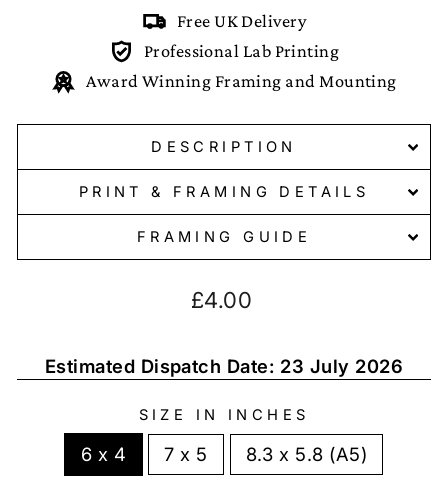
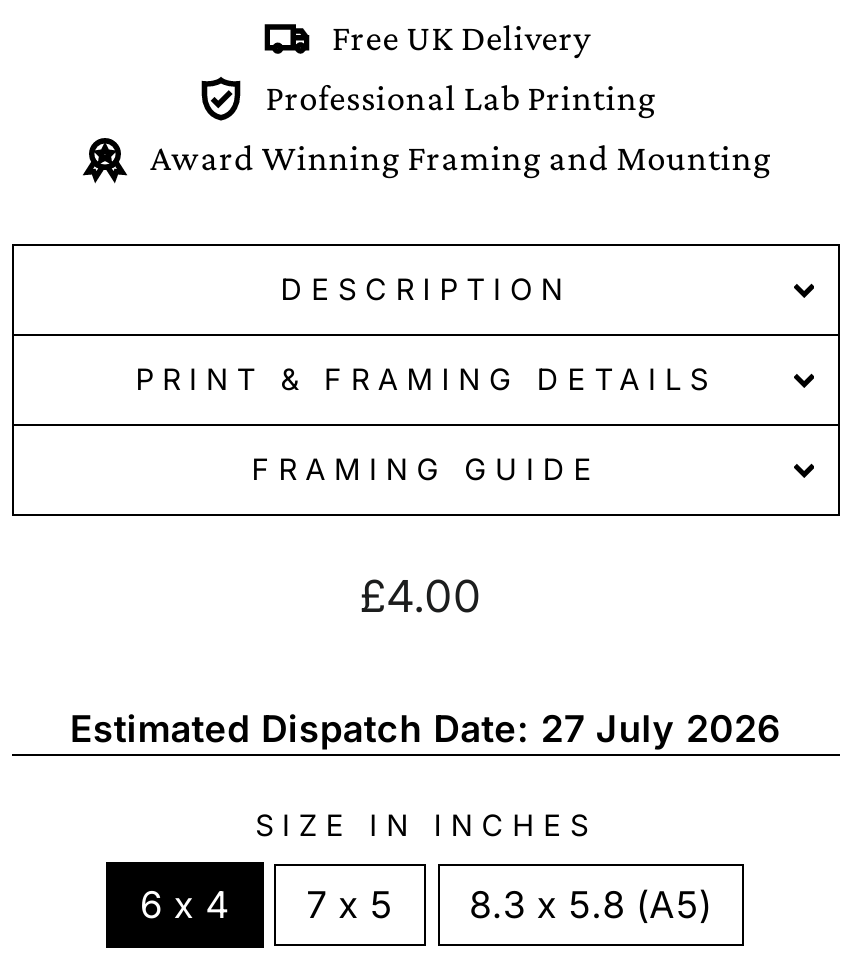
[45,355,403,377] Estimated Dispatch Date: 23 July 2026 -> [70,706,782,750] Estimated Dispatch Date: 27 July 2026

